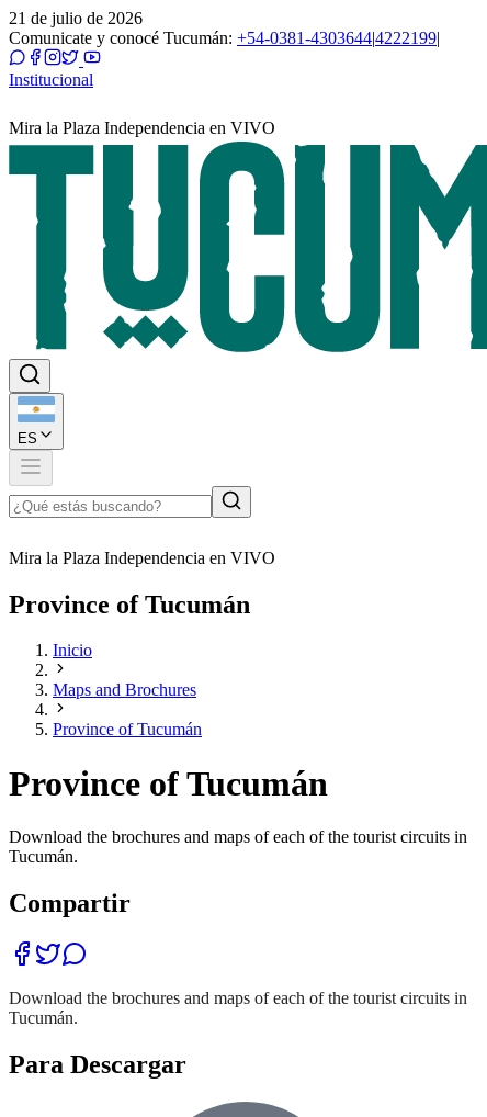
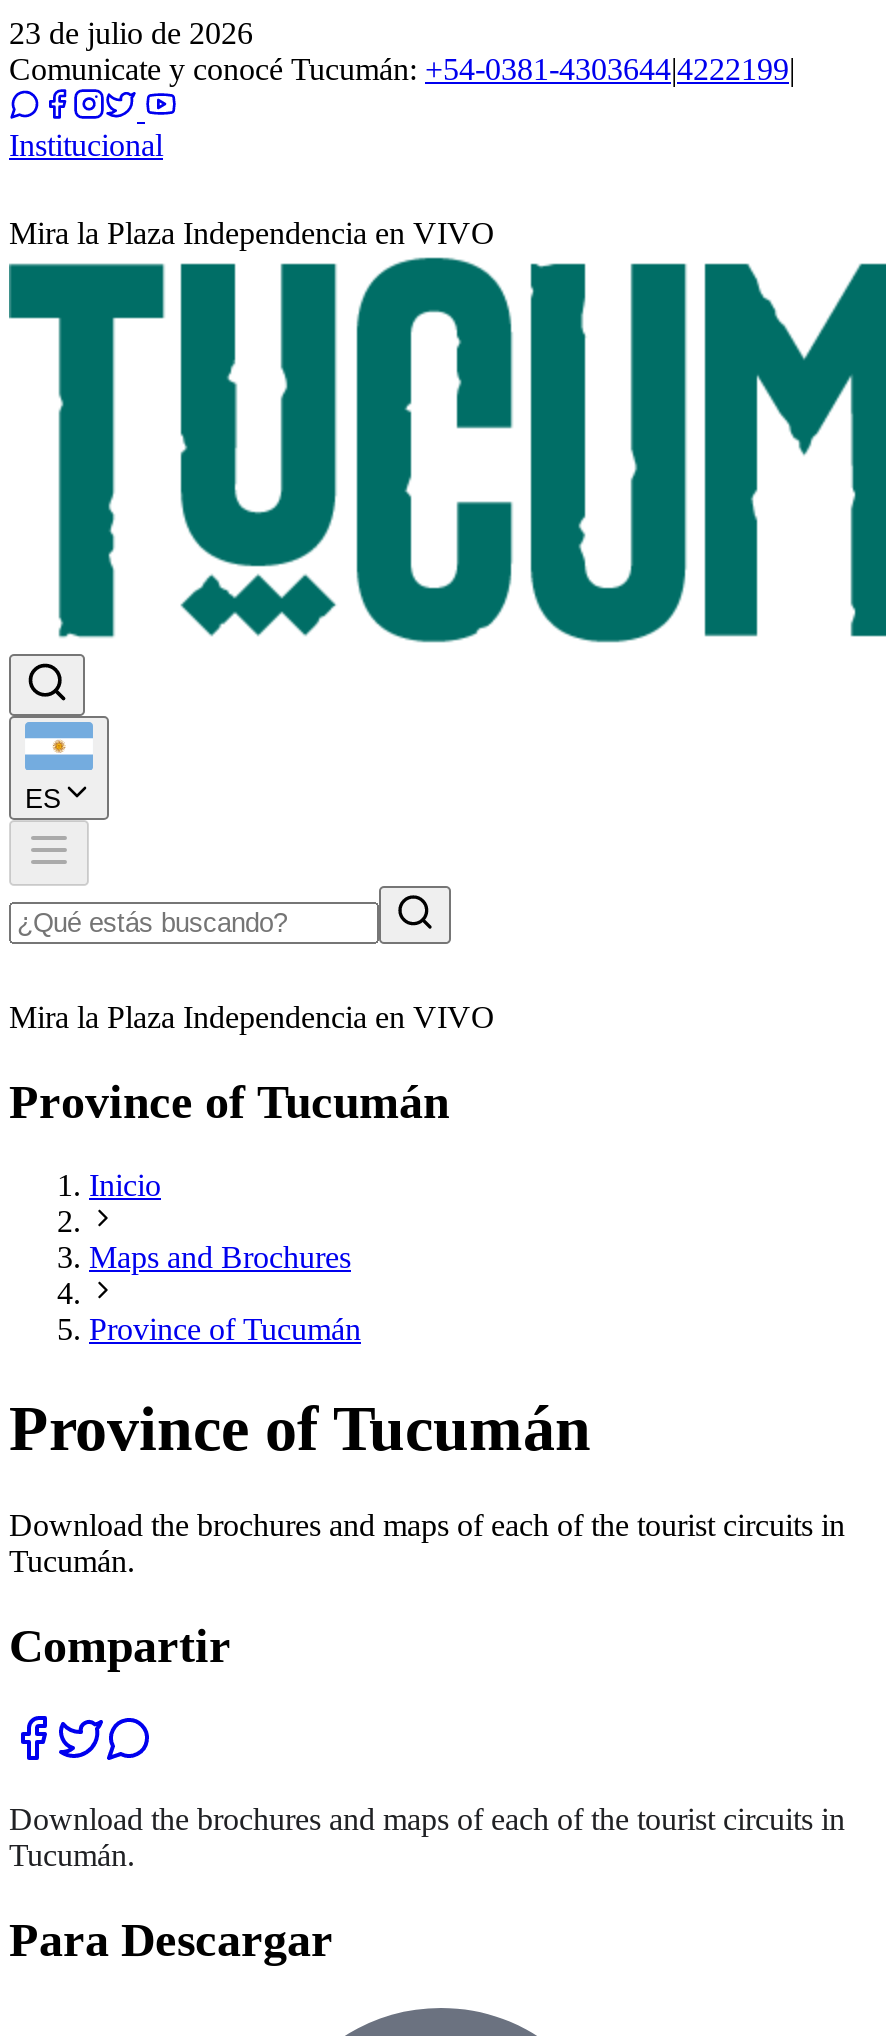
[9,9,143,27] 21 de julio de 2026 -> [9,16,253,50] 23 de julio de 2026

